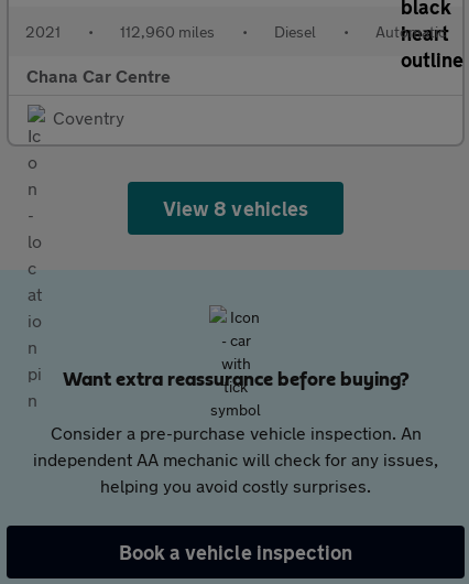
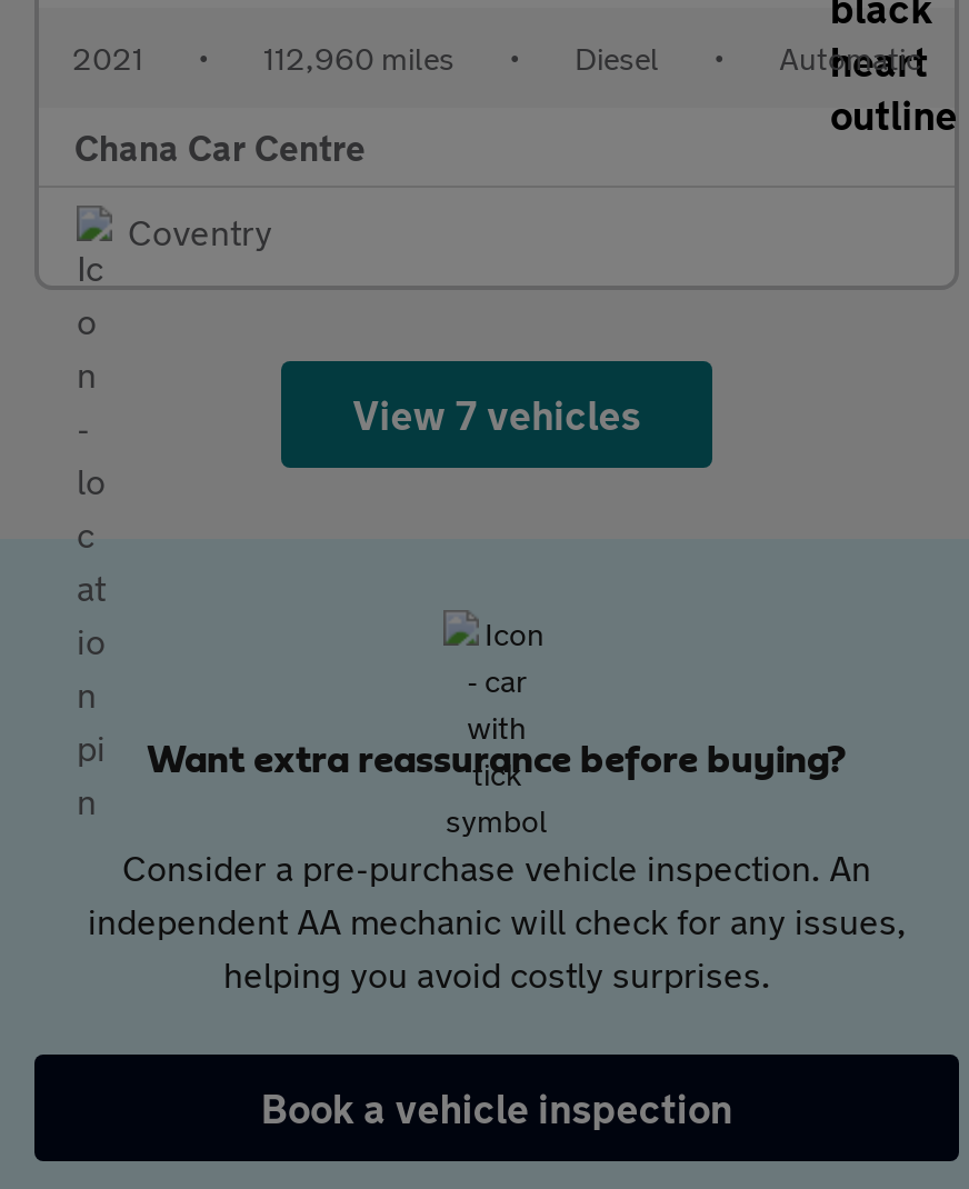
[163,196,308,220] View 8 vehicles -> [352,390,641,439] View 7 vehicles

